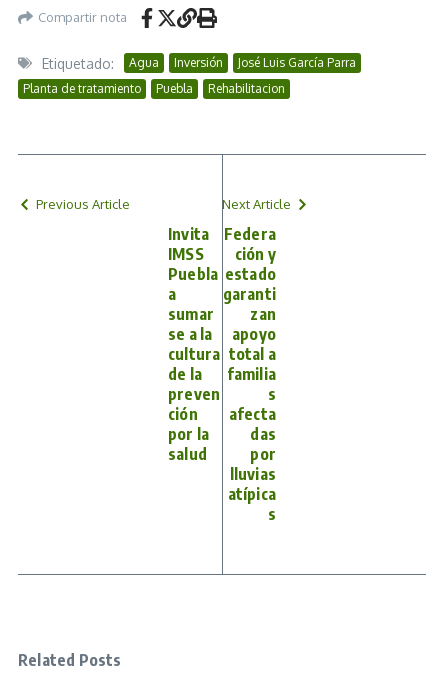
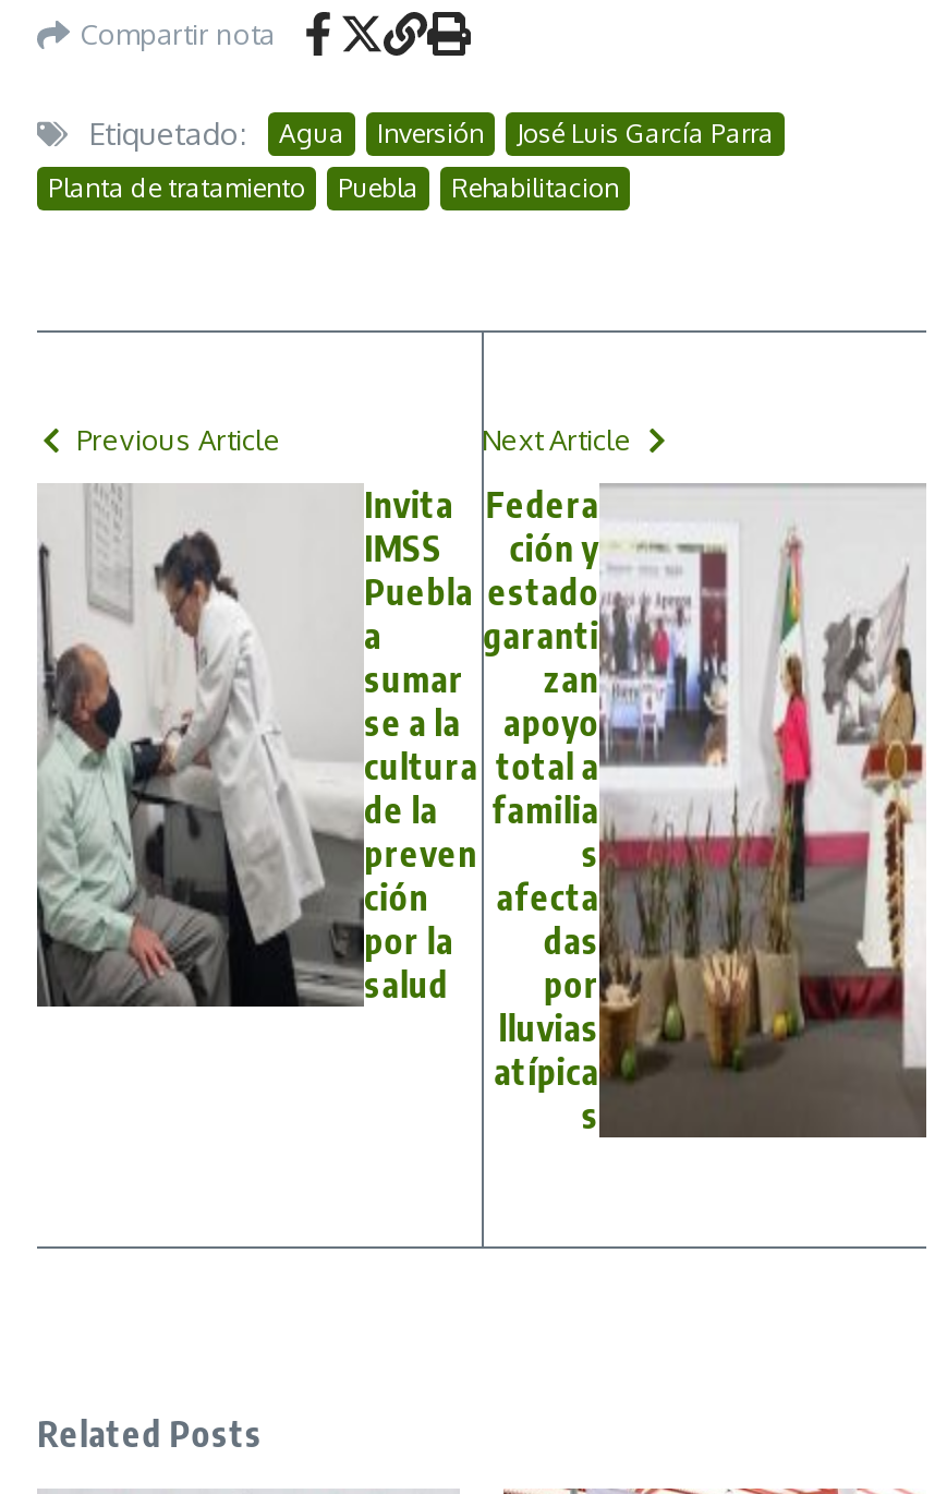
none -> [35,482,357,1010] [image]
none -> [608,482,928,1141] [image]

